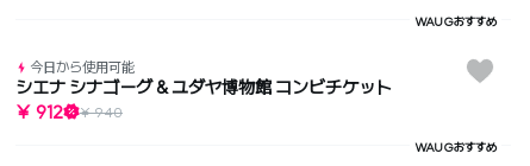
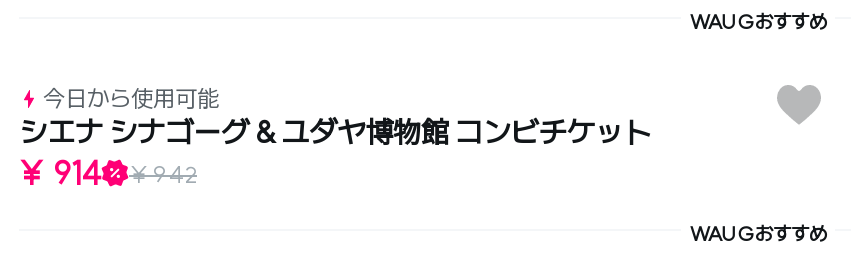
[15,100,63,123] ¥ 912 -> [19,153,101,193] ¥ 914
[80,103,123,120] ¥ 940 -> [129,158,197,188] ¥ 942

